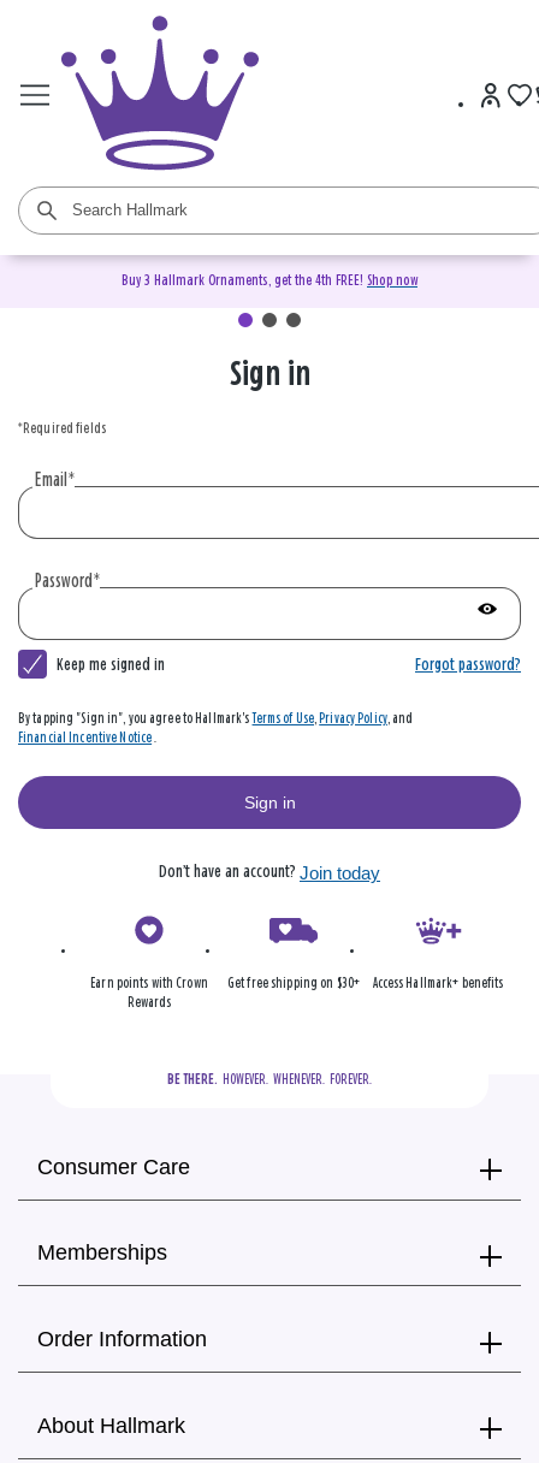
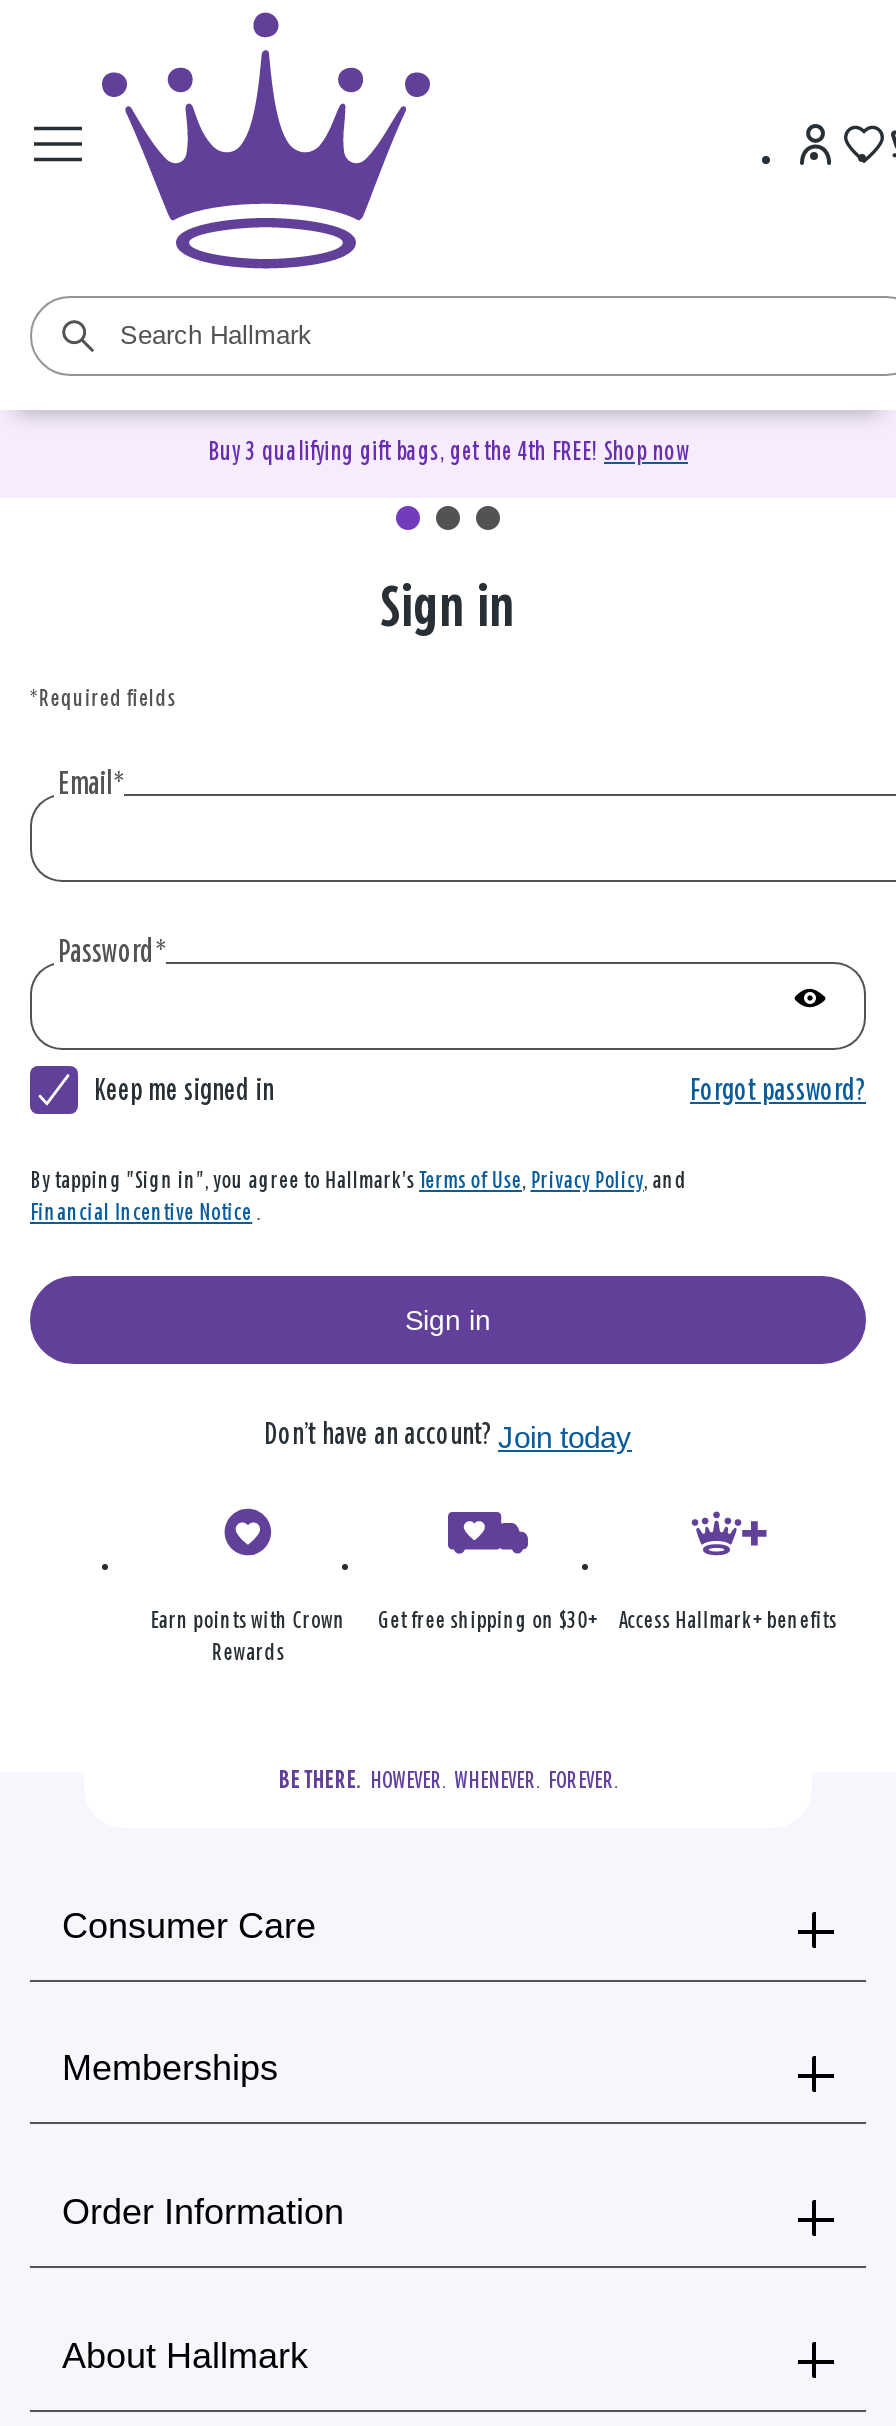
[122,273,417,289] Buy 3 Hallmark Ornaments, get the 4th FREE! Shop now -> [208,440,688,466] Buy 3 qualifying gift bags, get the 4th FREE! Shop now

